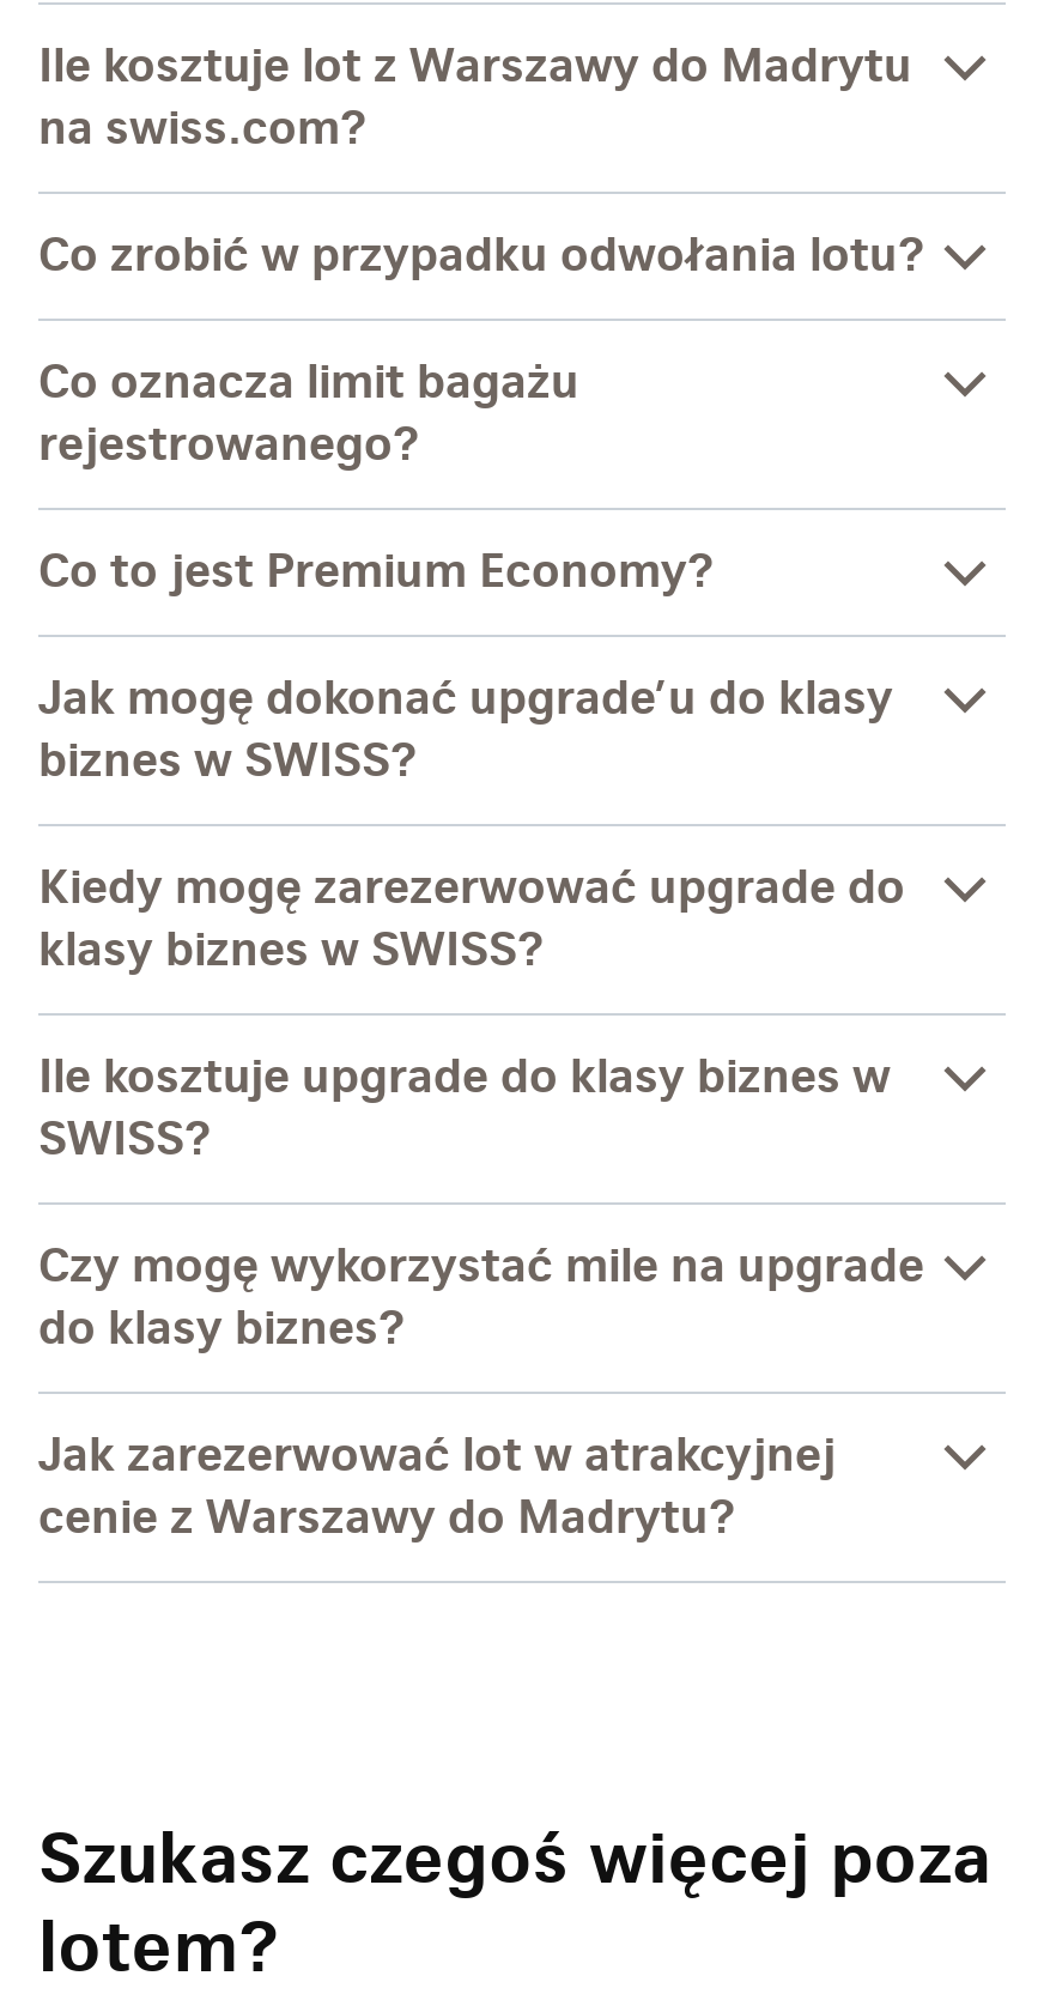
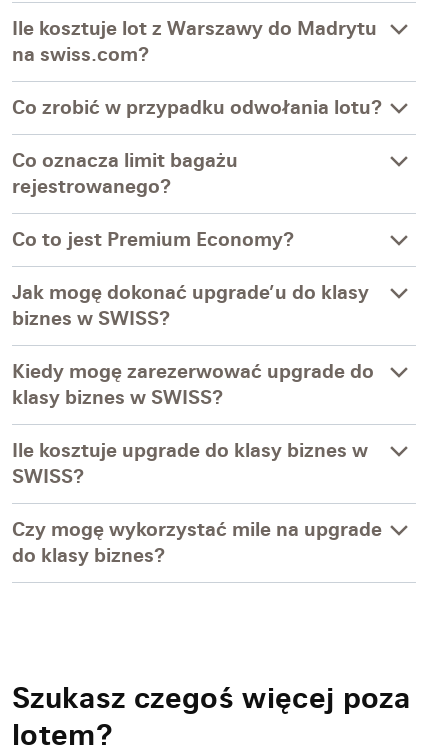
[38,1425,836,1547] Jak zarezerwować lot w atrakcyjnej | cenie z Warszawy do Madrytu? -> none

